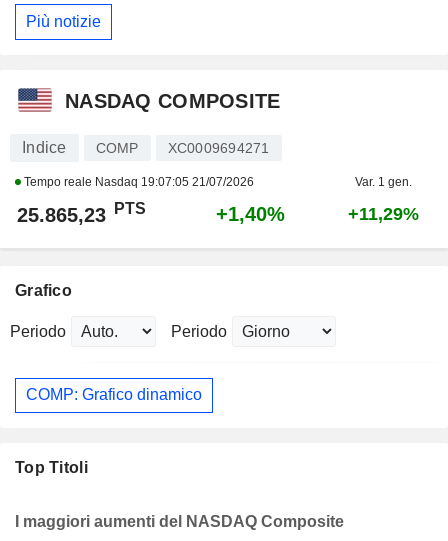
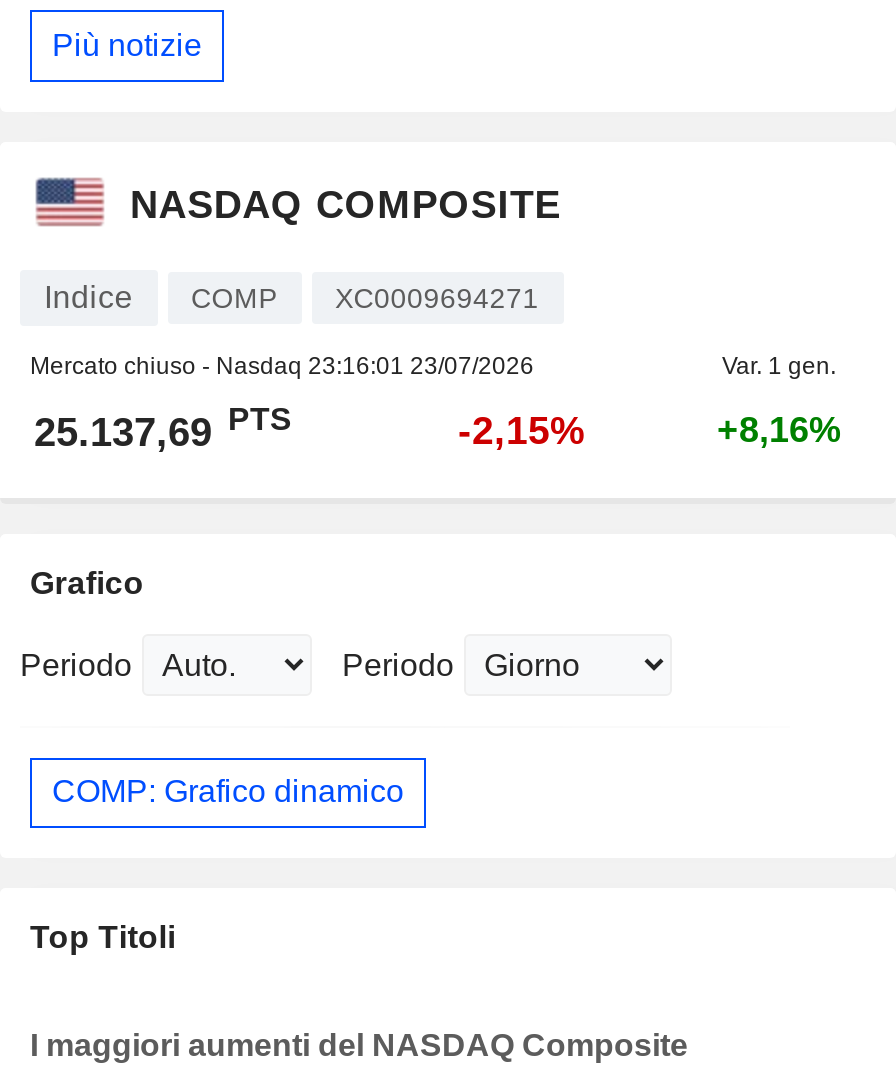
[21,175,254,189] Tempo reale Nasdaq 19:07:05 21/07/2026 -> [30,351,534,379] Mercato chiuso - Nasdaq 23:16:01 23/07/2026
[17,200,146,226] 25.865,23 PTS -> [34,402,292,453] 25.137,69 PTS
[216,203,285,225] +1,40% -> [458,407,586,451] -2,15%
[347,204,418,224] +11,29% -> [717,409,841,449] +8,16%

